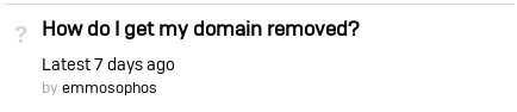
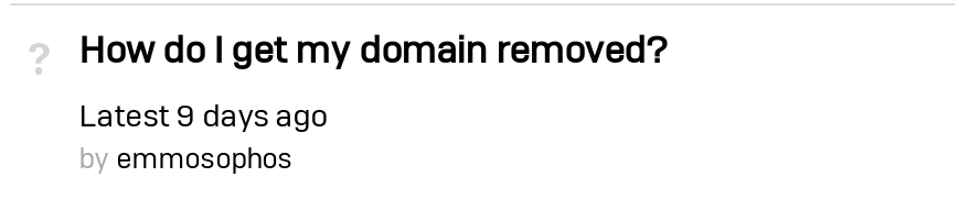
[42,54,175,75] Latest 7 days ago -> [79,96,328,136] Latest 9 days ago

